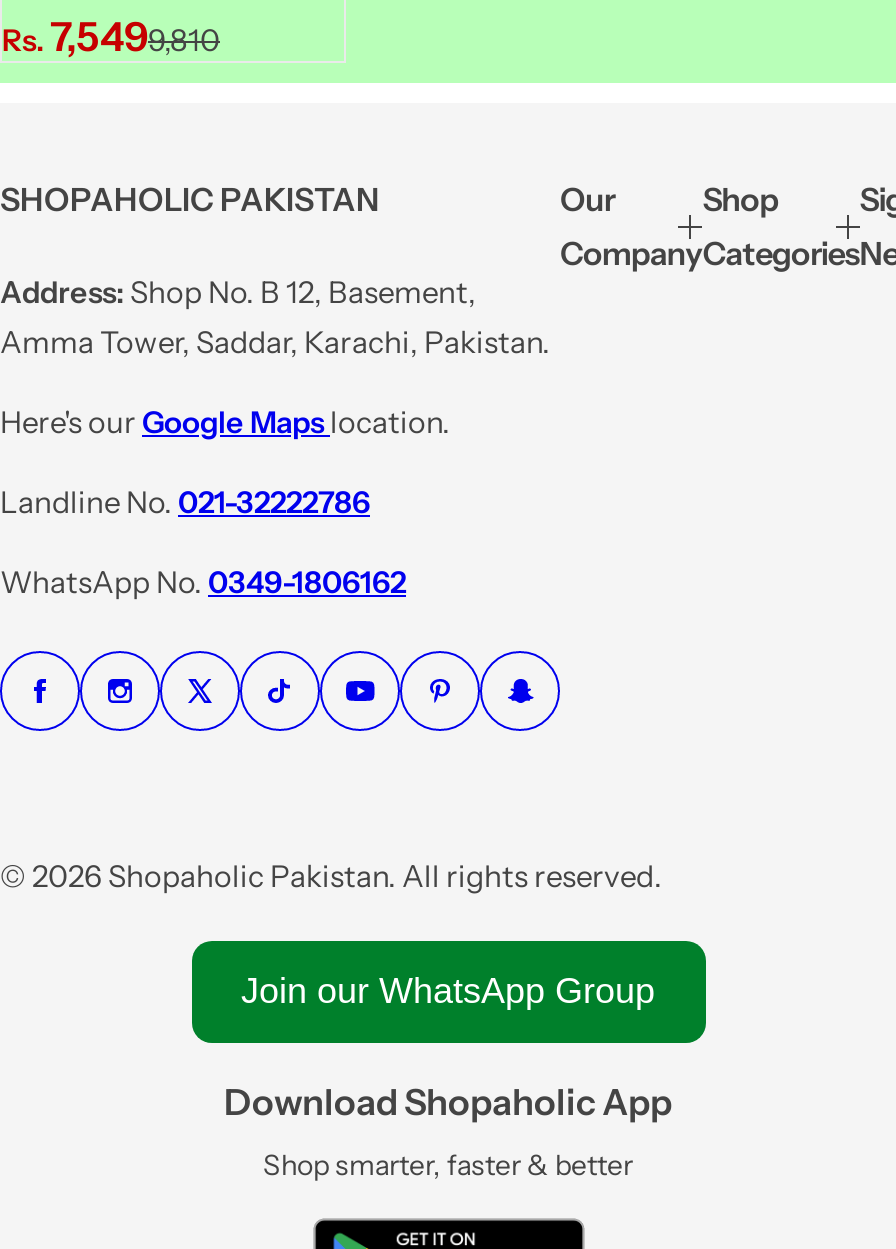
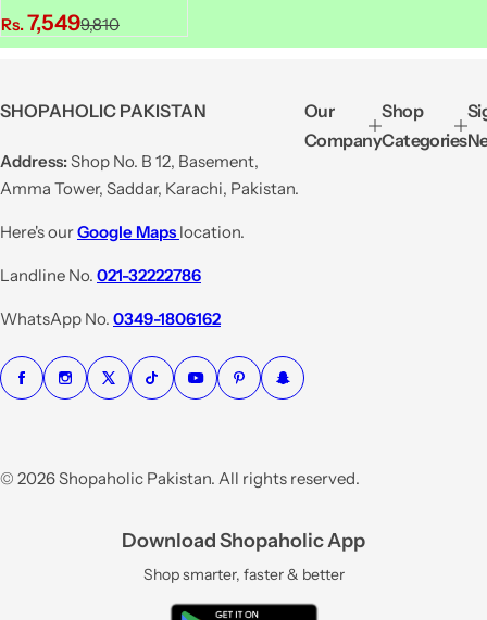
[241,971,655,1011] Join our WhatsApp Group -> none

